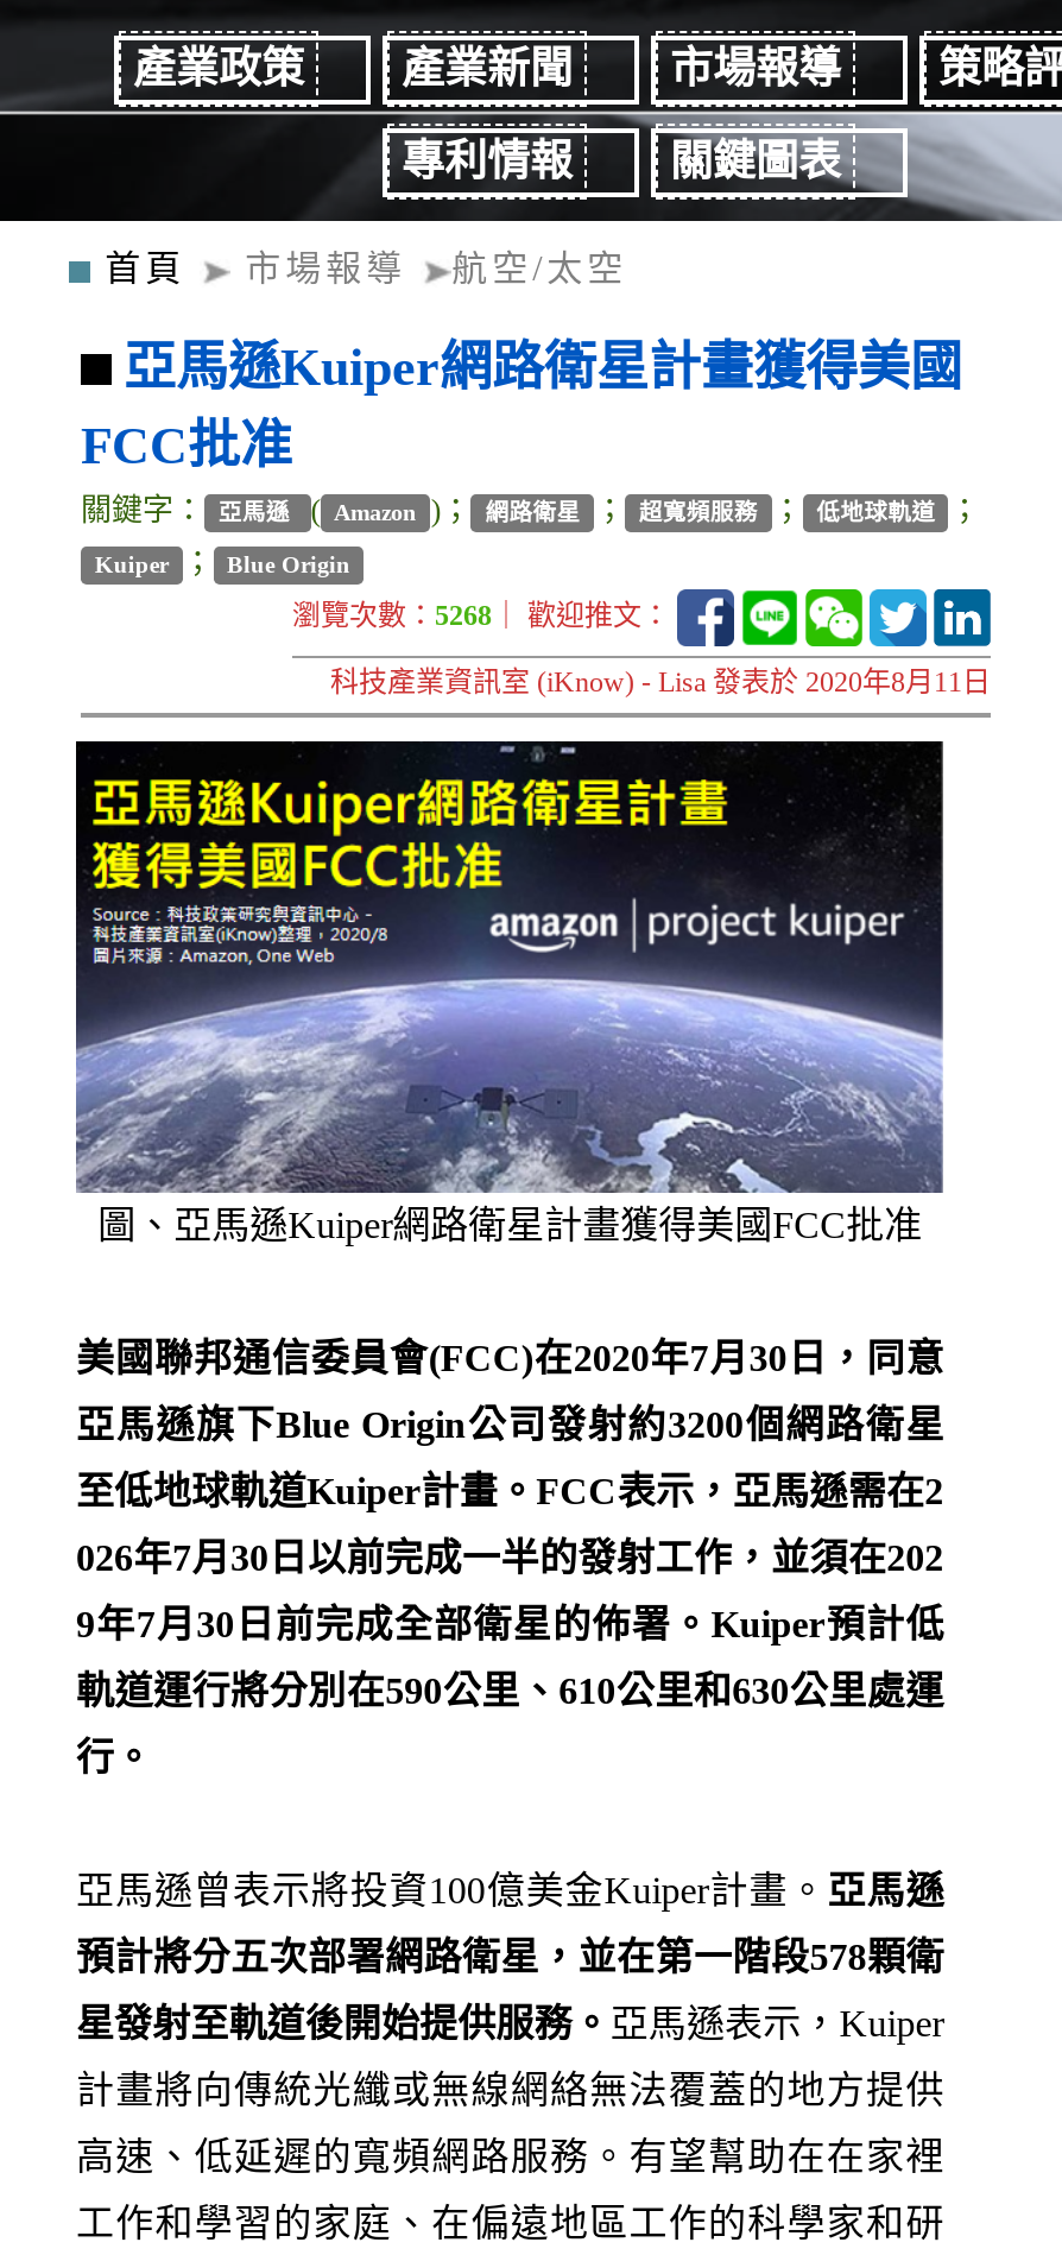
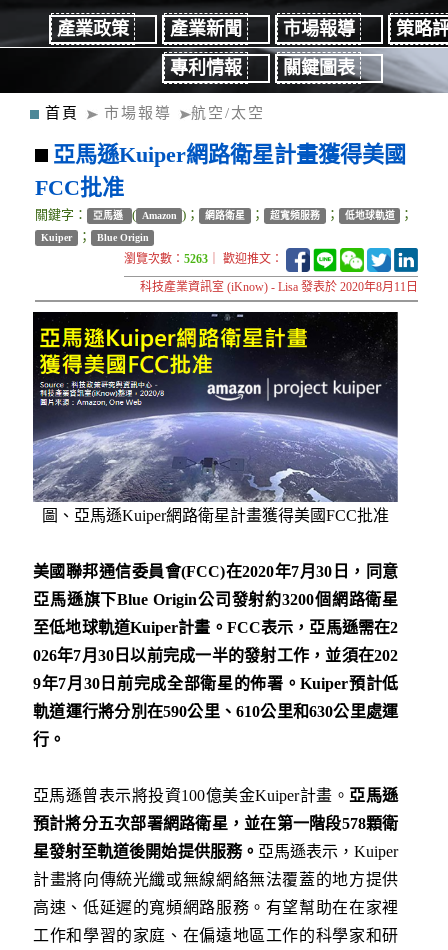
[292,598,677,632] 瀏覽次數：5268｜ 歡迎推文： -> [124,252,286,266] 瀏覽次數：5263｜ 歡迎推文：

